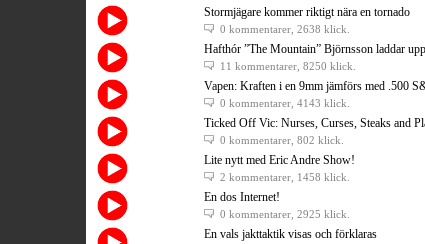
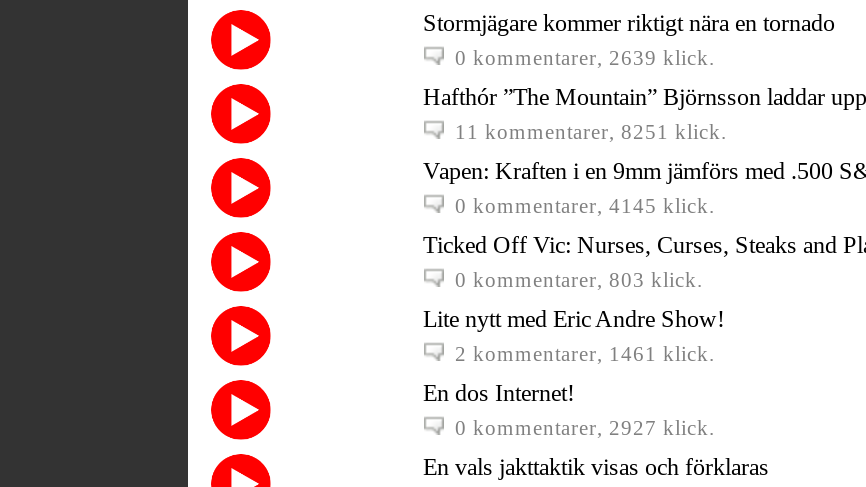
[219,24,349,35] 0 kommentarer, 2638 klick. -> [455,47,715,69] 0 kommentarer, 2639 klick.
[219,61,355,72] 11 kommentarer, 8250 klick. -> [455,121,727,143] 11 kommentarer, 8251 klick.
[219,98,349,109] 0 kommentarer, 4143 klick. -> [455,195,715,217] 0 kommentarer, 4145 klick.
[219,135,343,146] 0 kommentarer, 802 klick. -> [455,269,703,291] 0 kommentarer, 803 klick.
[219,172,349,183] 2 kommentarer, 1458 klick. -> [455,343,715,365] 2 kommentarer, 1461 klick.
[219,209,349,220] 0 kommentarer, 2925 klick. -> [455,417,715,439] 0 kommentarer, 2927 klick.

